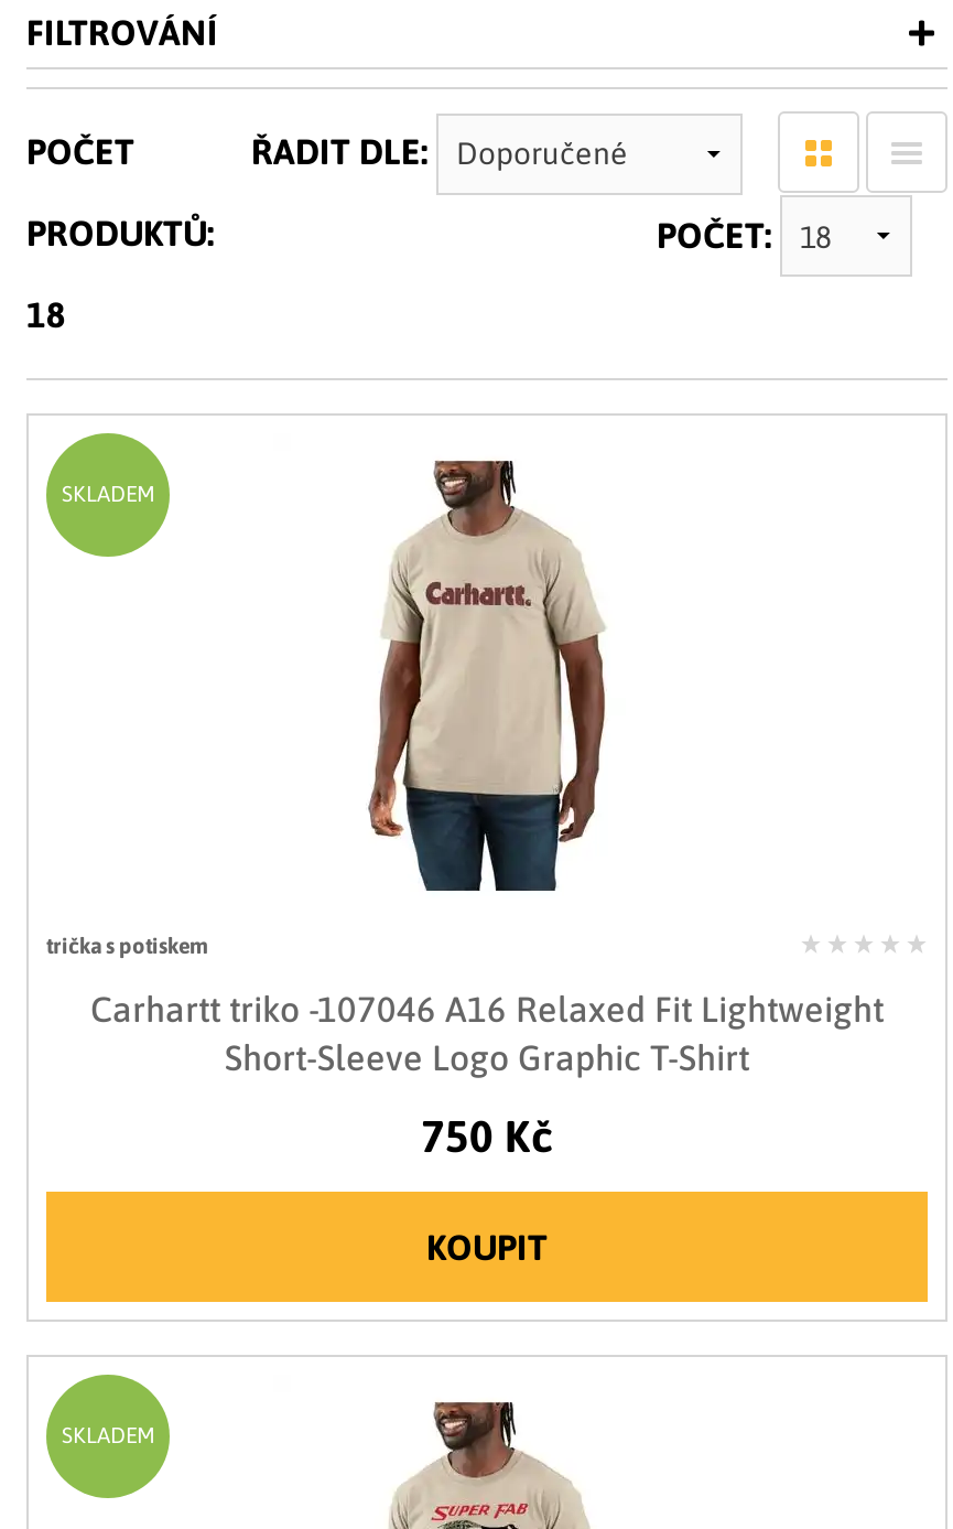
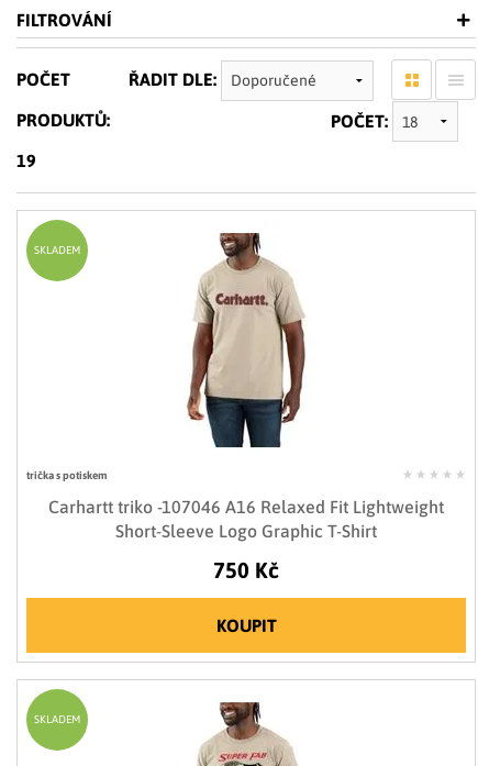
[26,295,66,335] 18 -> [16,151,36,171] 19

